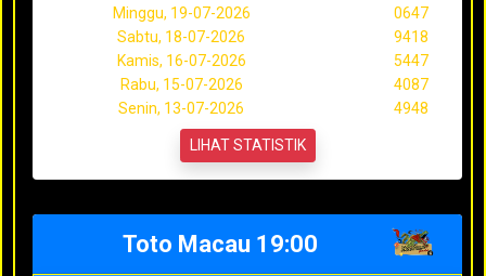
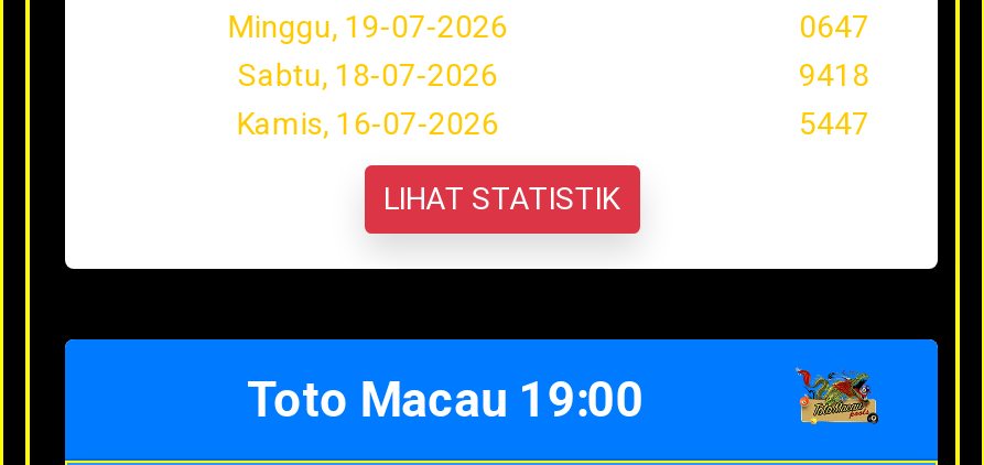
[119,76,429,117] Rabu, 15-07-2026 | 4087 | Senin, 13-07-2026 | 4948 -> none

